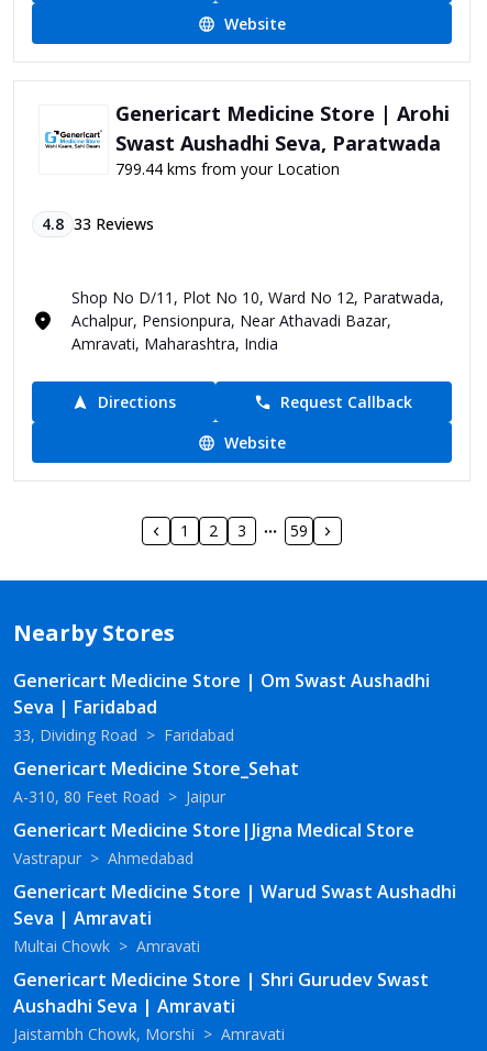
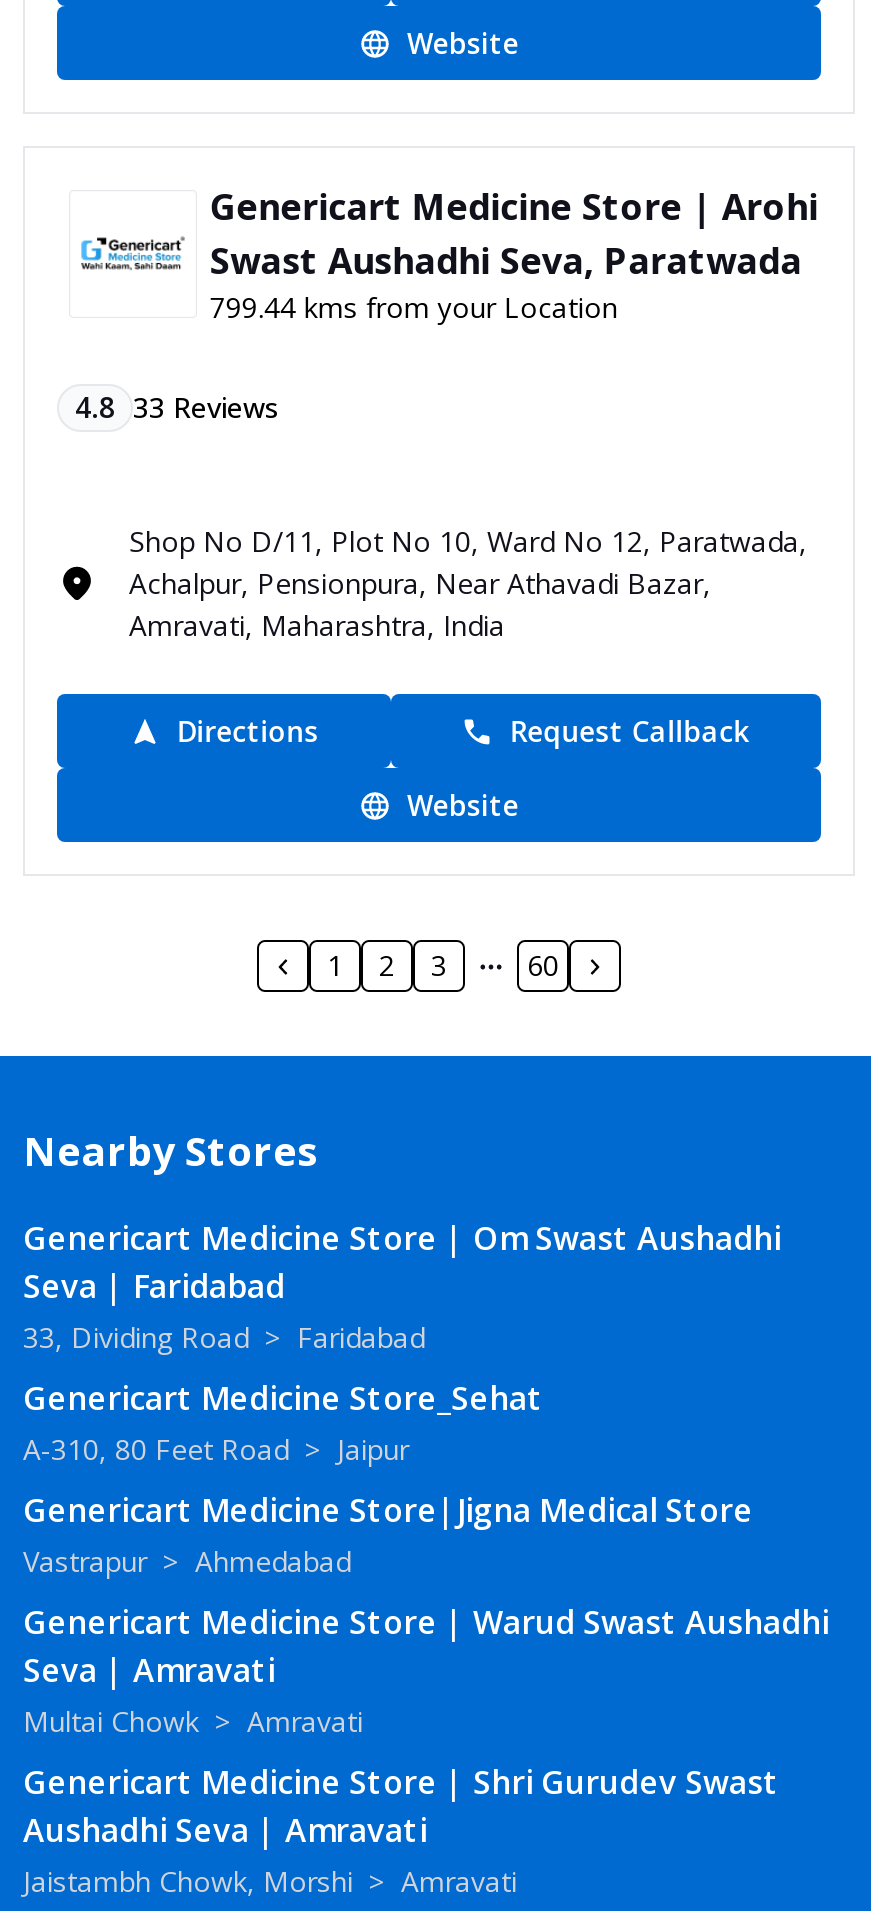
[290,520,308,541] 59 -> [527,947,559,985] 60

